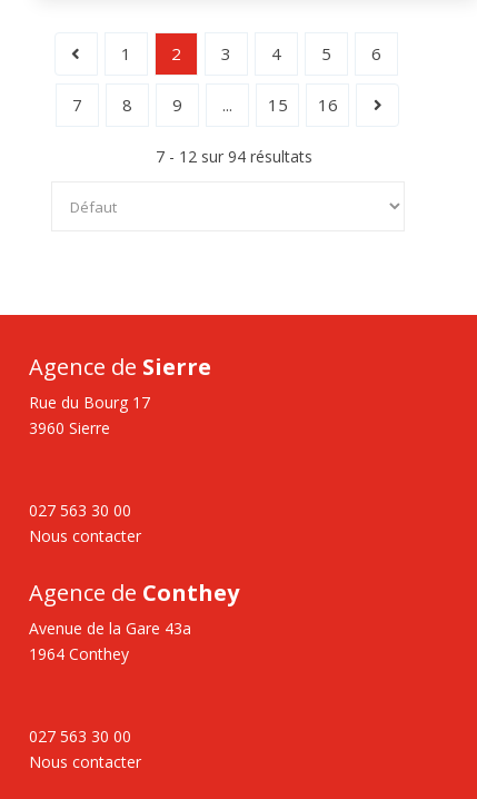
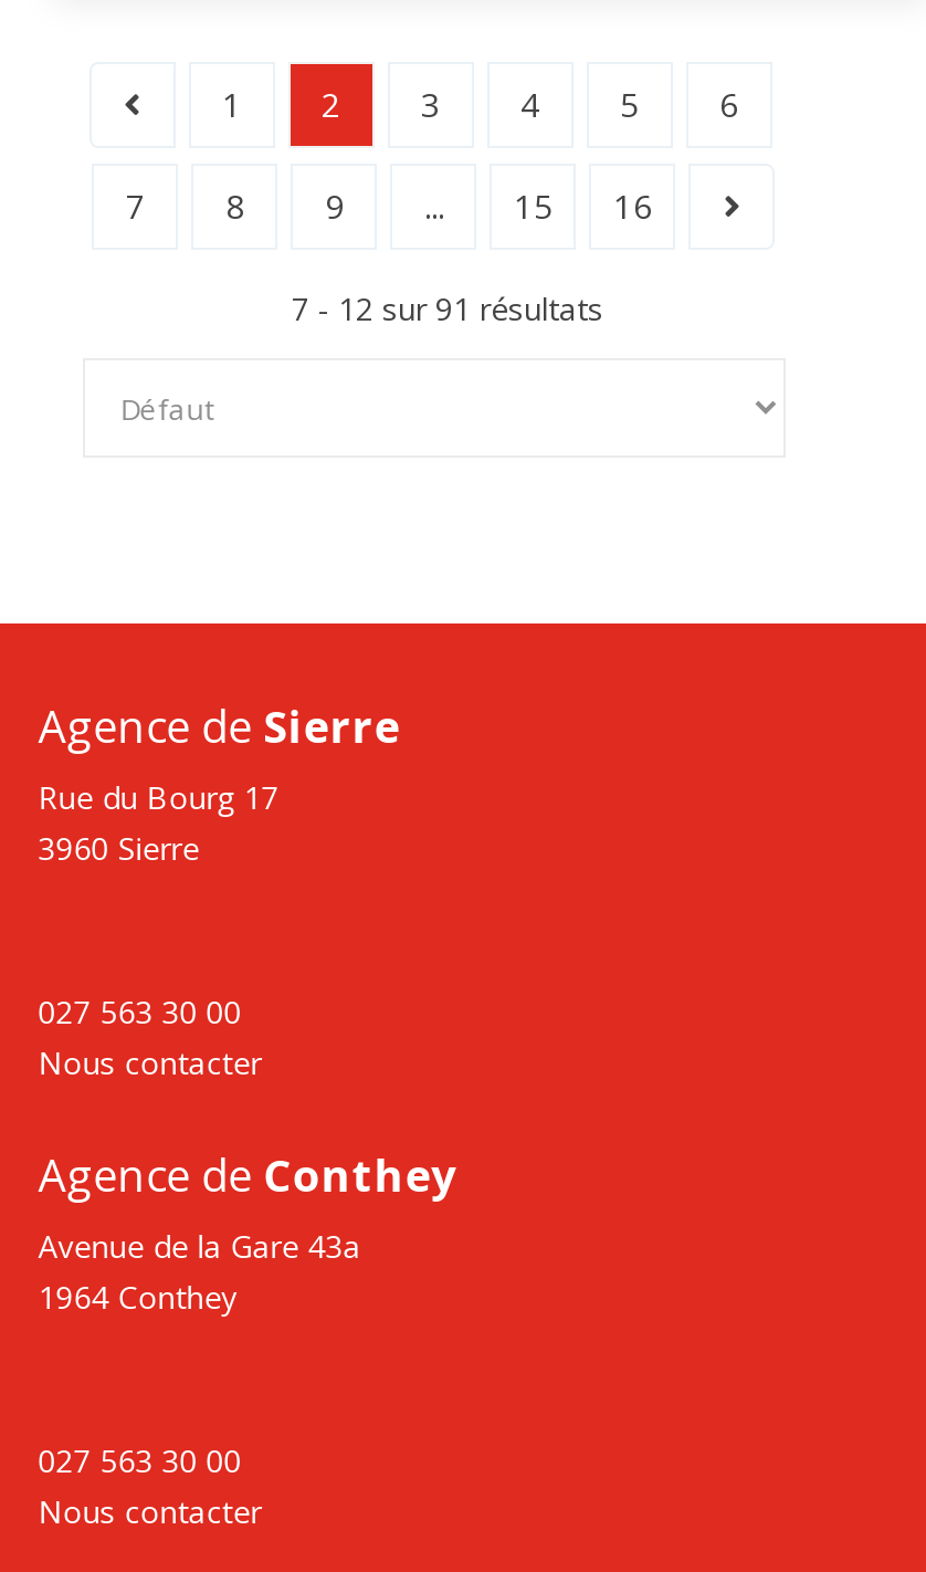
[156,146,313,167] 7 - 12 sur 94 résultats -> [292,287,603,329] 7 - 12 sur 91 résultats

